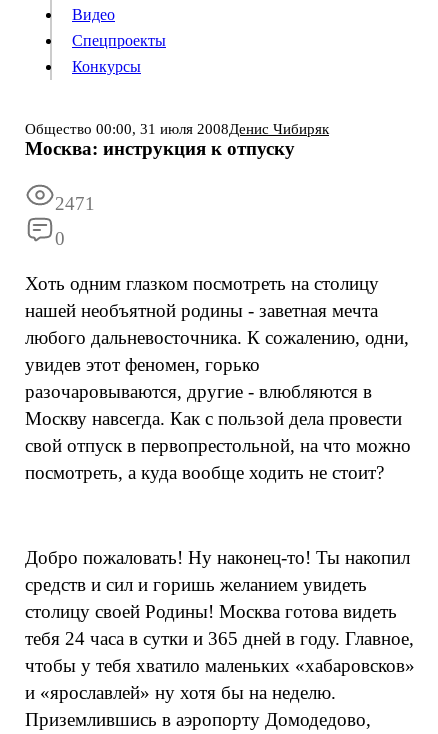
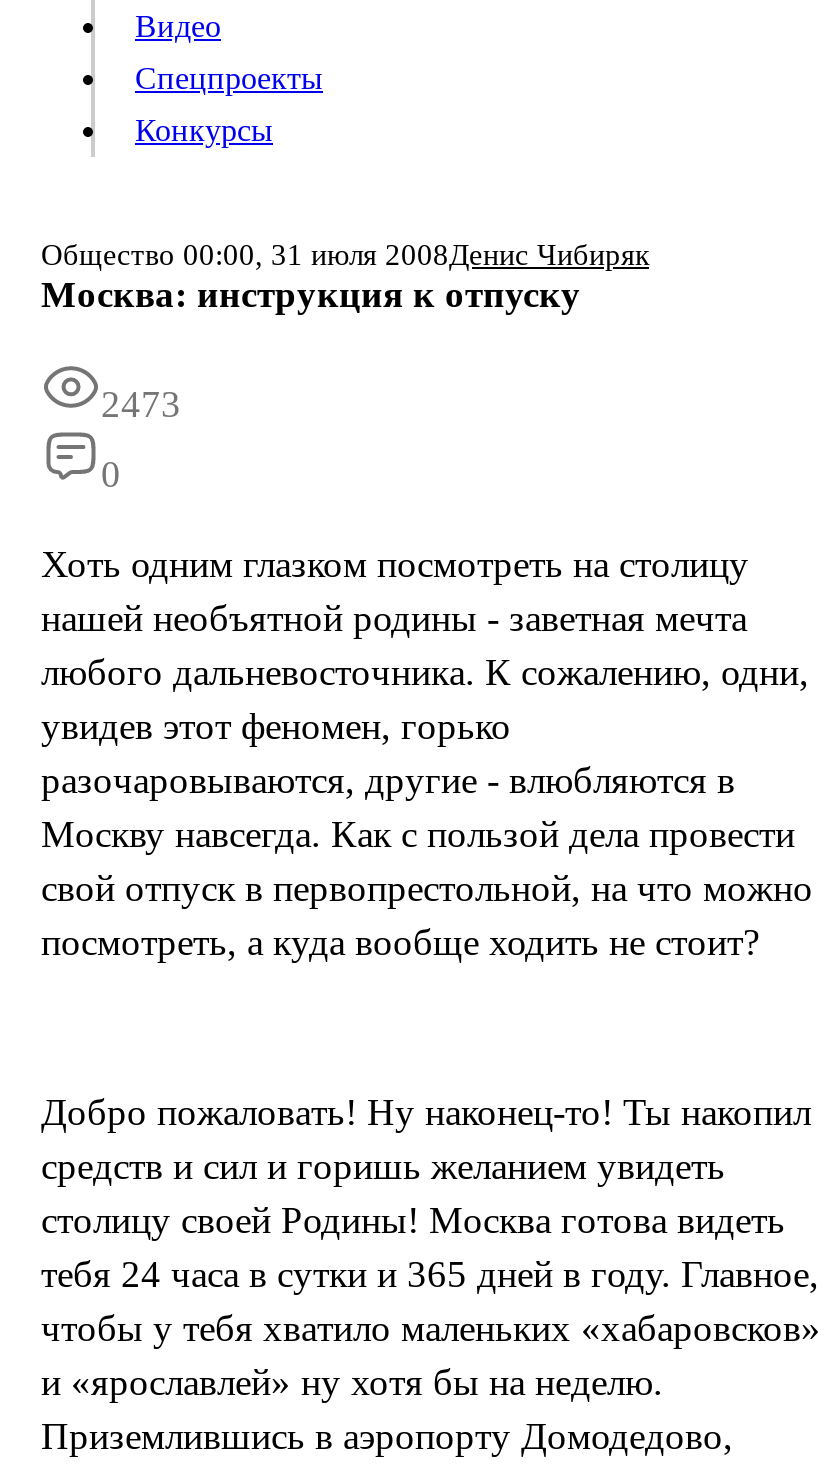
[55,193,95,214] 2471 -> [101,384,181,426] 2473

